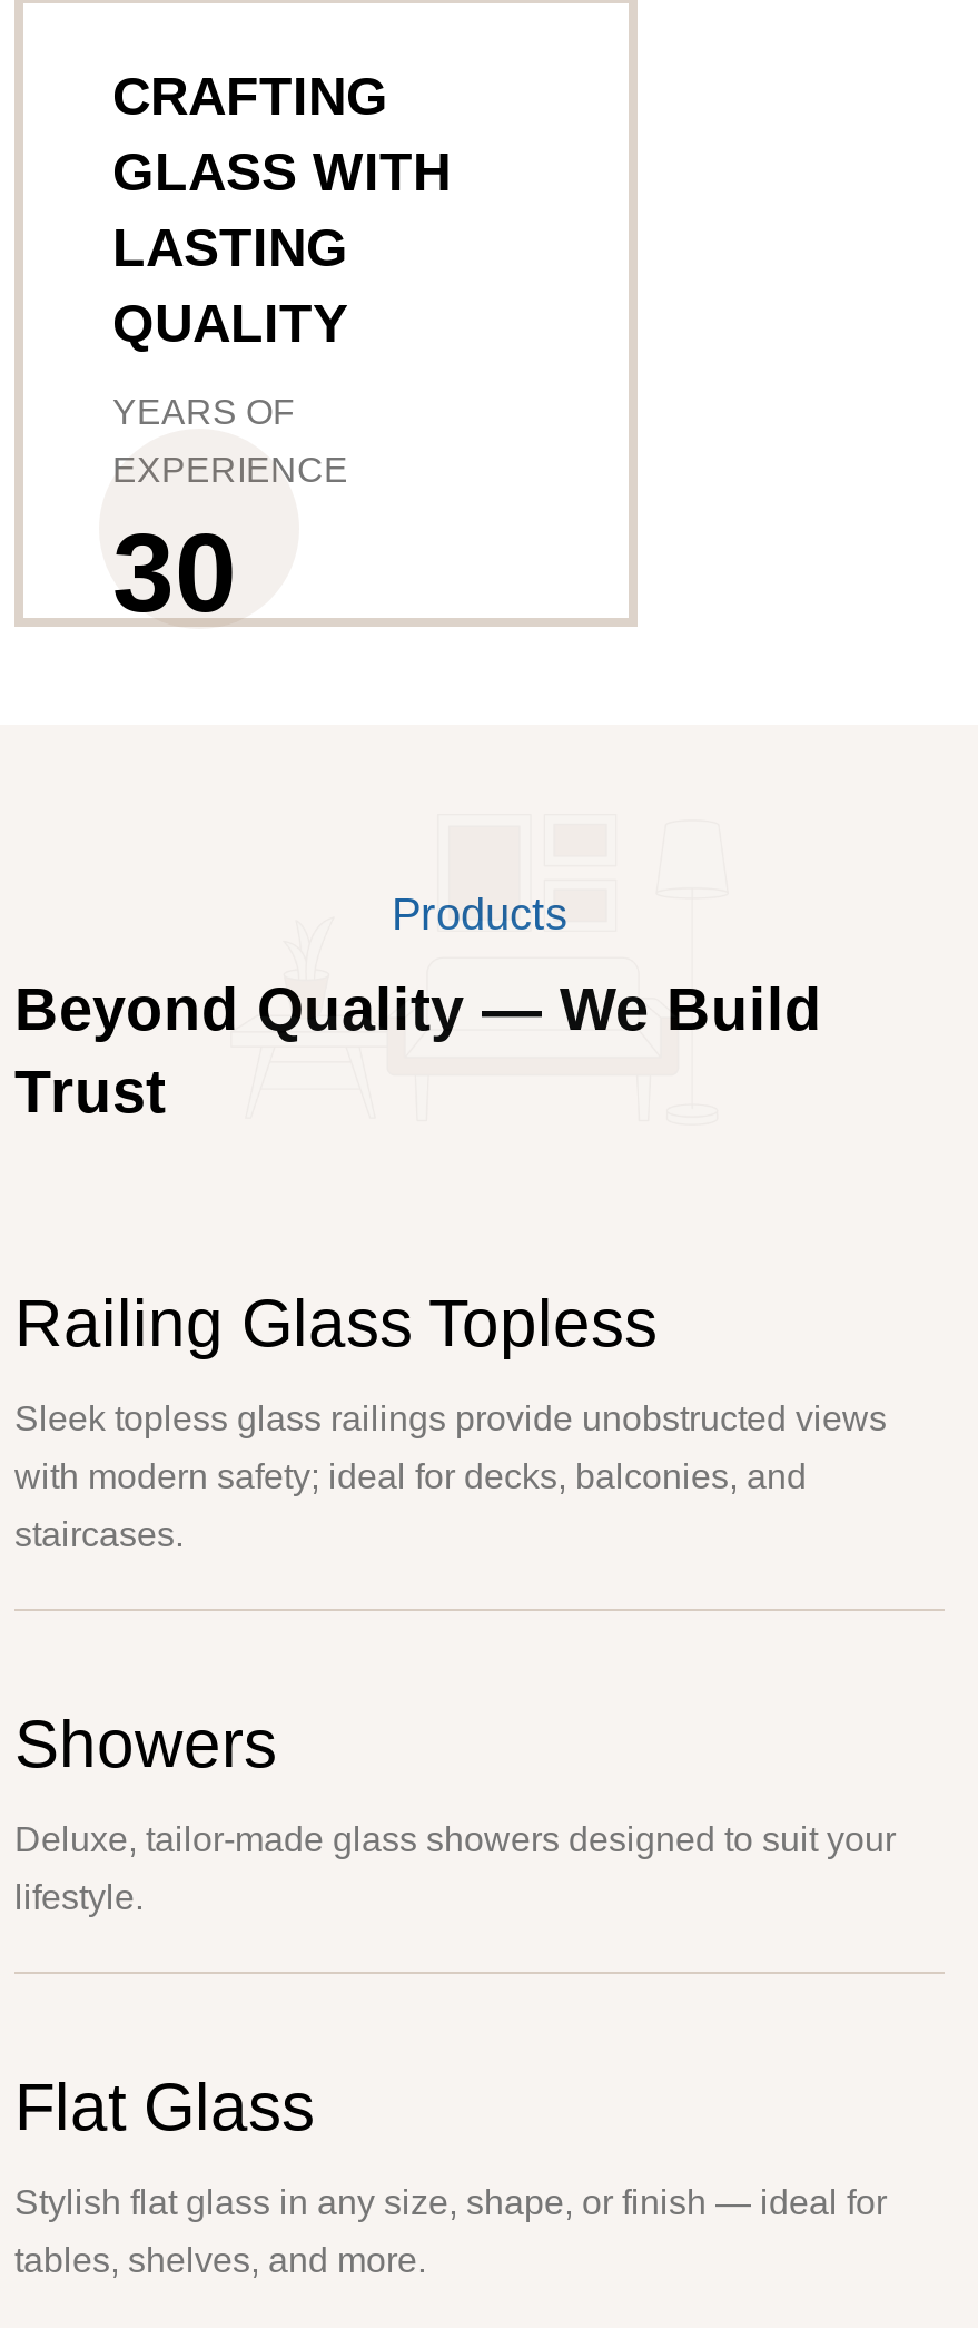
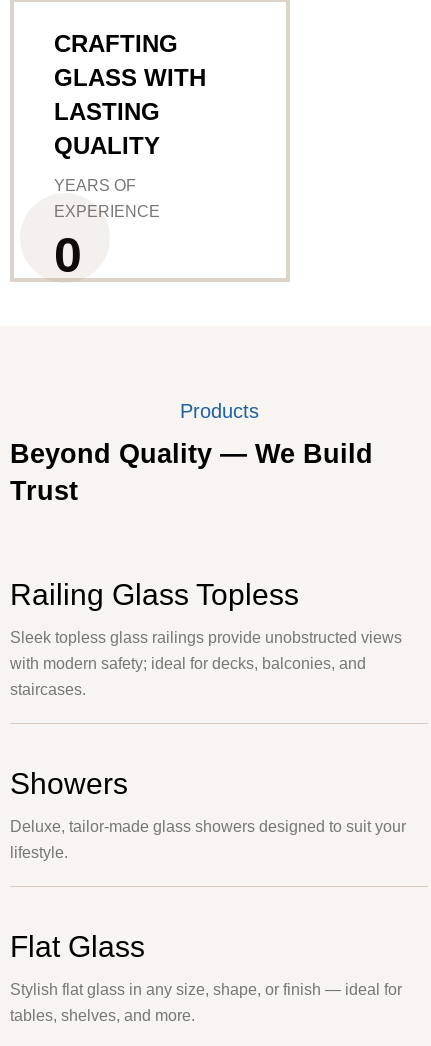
[112,511,237,636] 30 -> [54,227,82,283] 0

